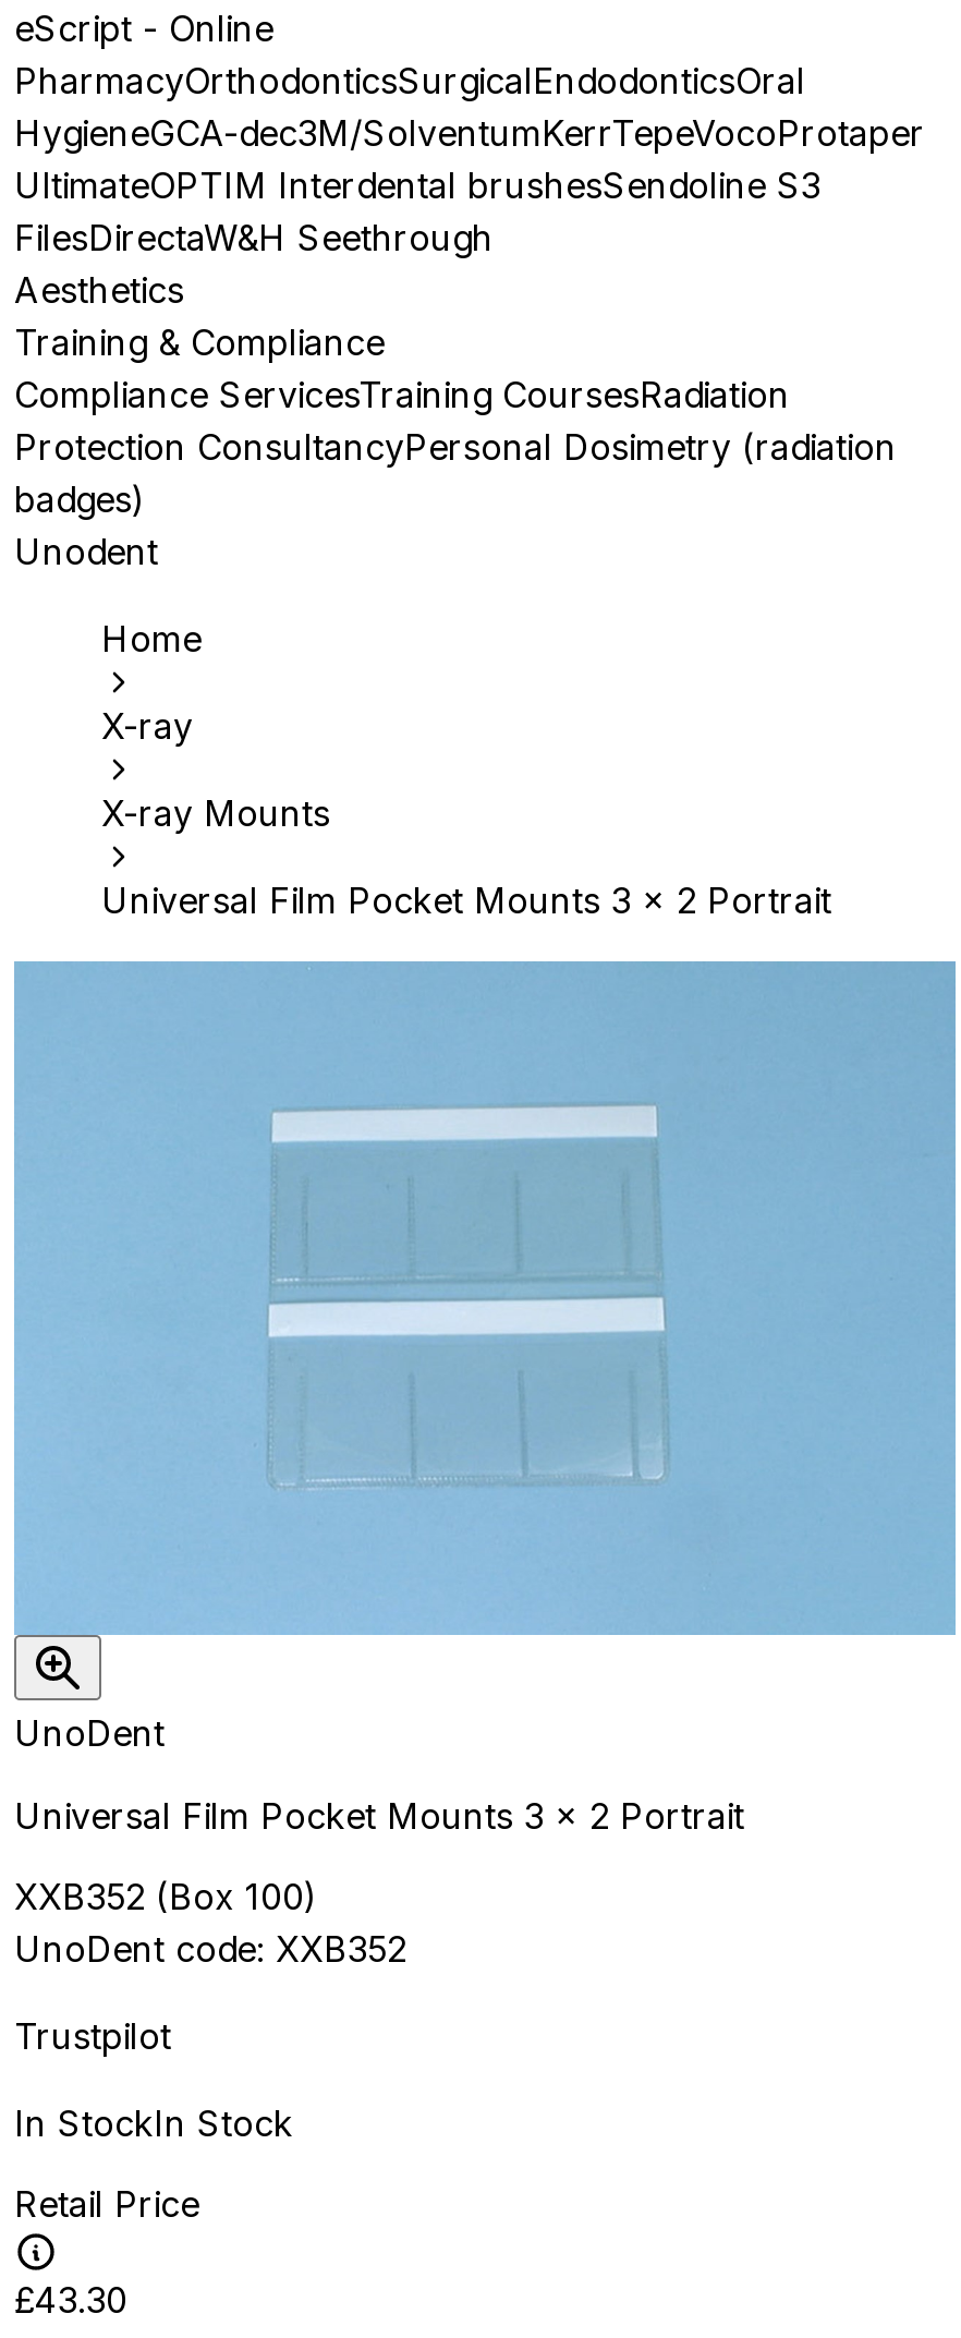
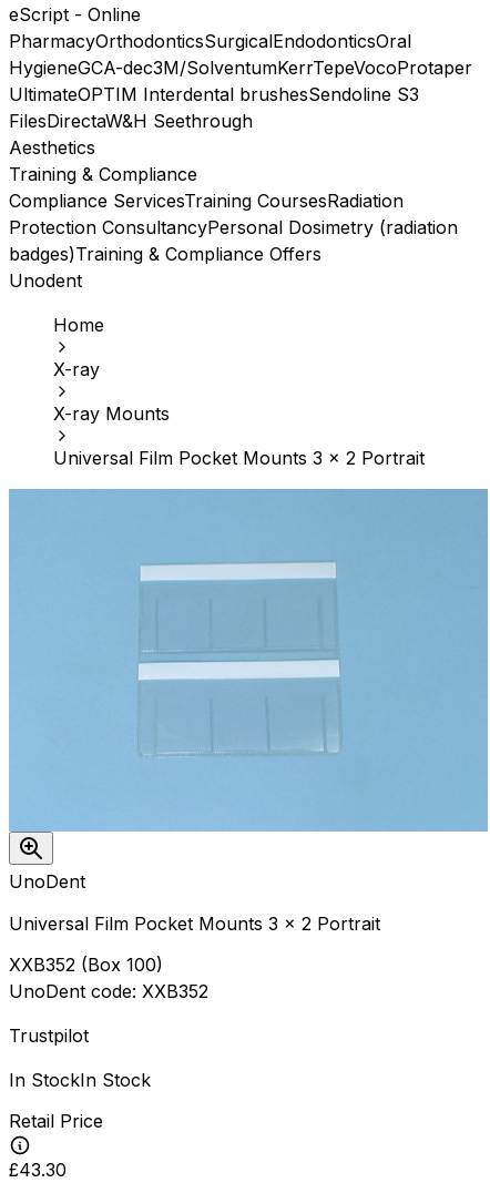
[14,478,145,521] badges) -> [9,243,321,265] badges)Training & Compliance Offers

